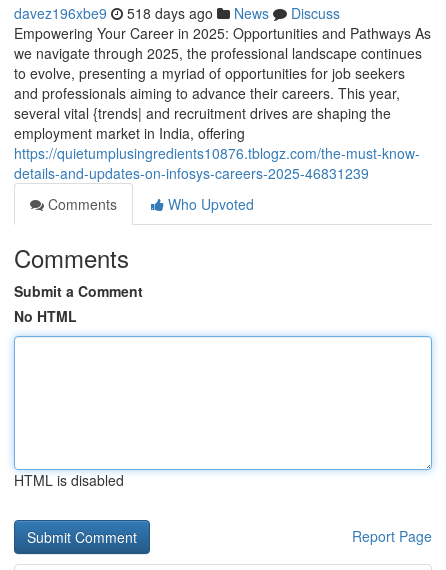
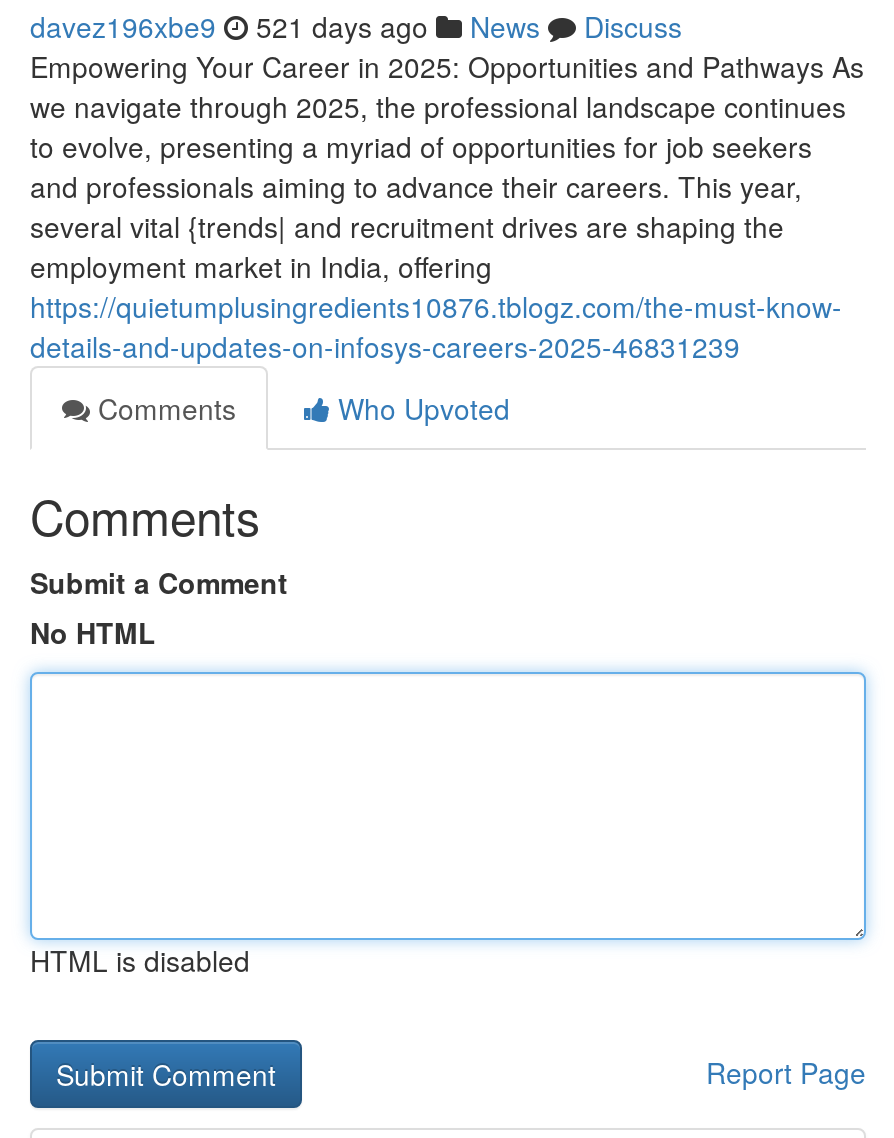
[14,3,340,23] davez196xbe9 518 days ago News Discuss -> [30,6,682,46] davez196xbe9 521 days ago News Discuss

